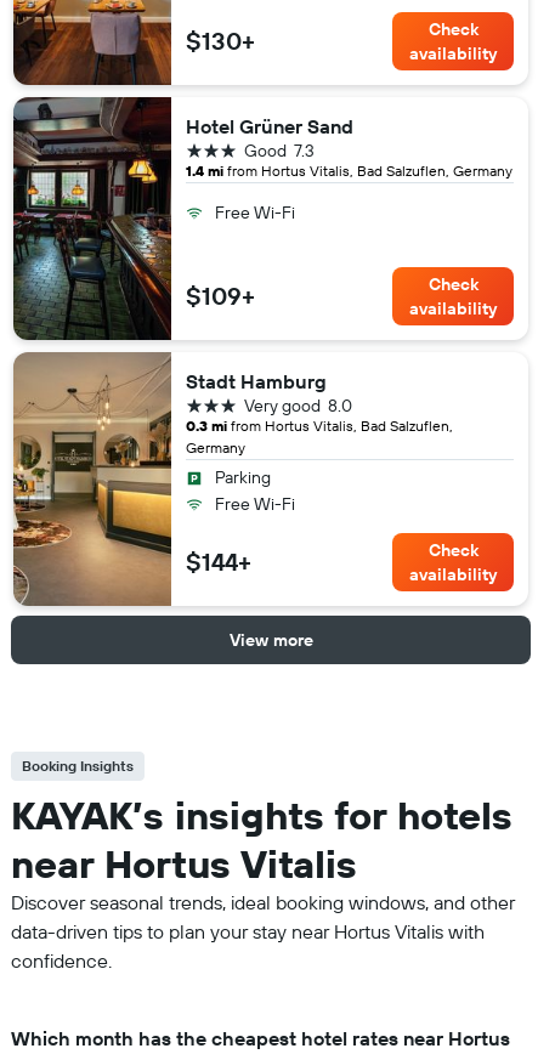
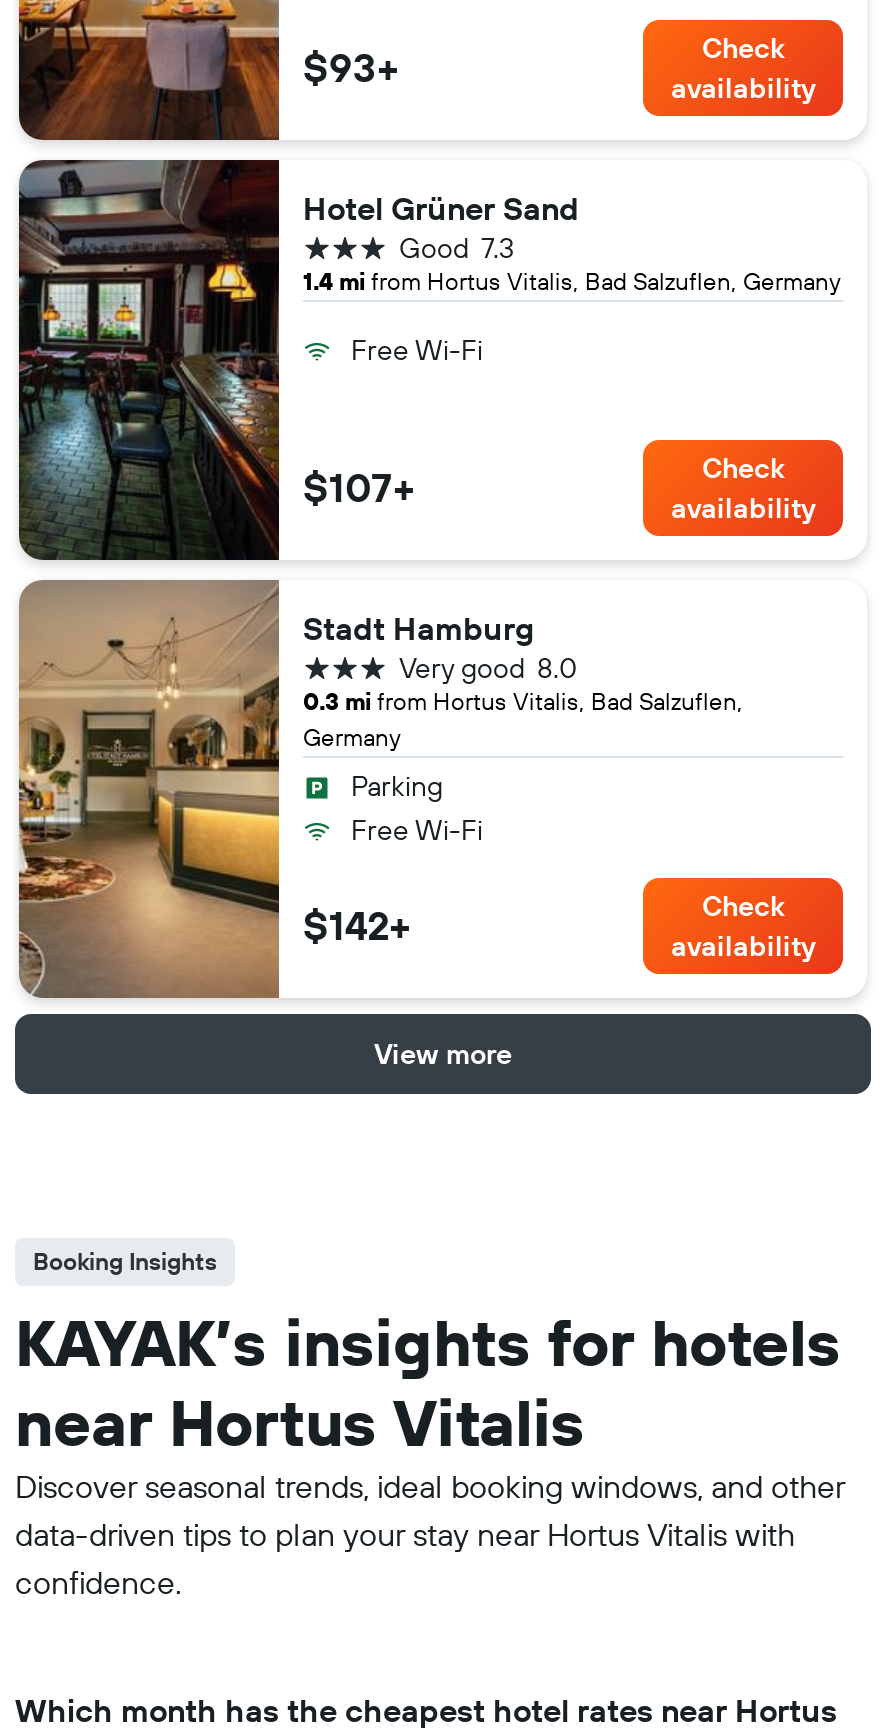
[186,25,255,56] $130+ -> [303,42,399,92] $93+
[186,280,255,311] $109+ -> [303,462,415,512] $107+
[186,546,251,577] $144+ -> [303,900,411,950] $142+

